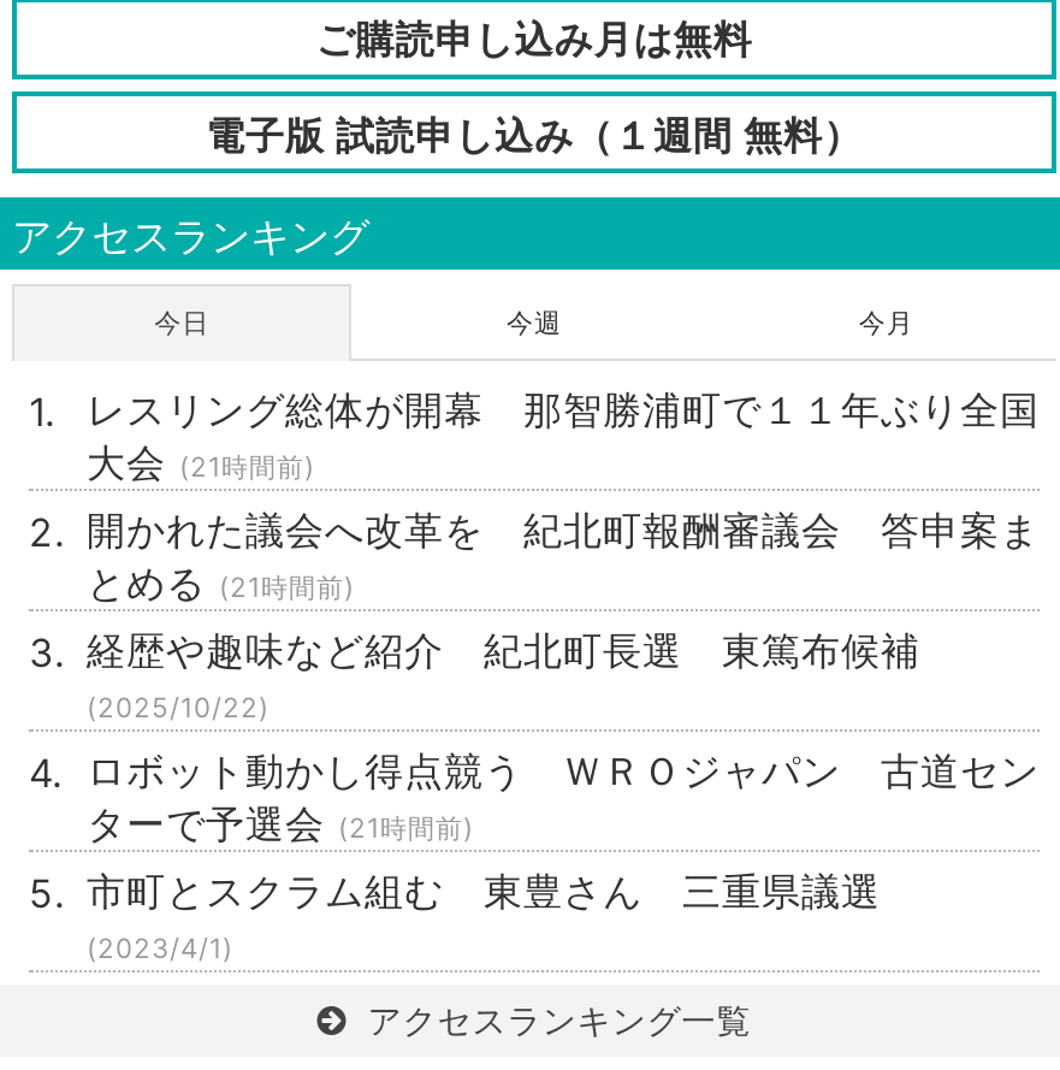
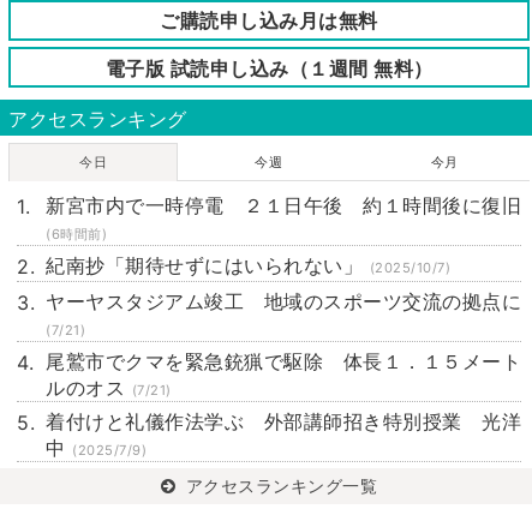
[87,385,1040,965] レスリング総体が開幕 那智勝浦町で１１年ぶり全国 | 大会(21時間前) | 開かれた議会へ改革を 紀北町報酬審議会 答申案ま | とめる(21時間前) | 経歴や趣味など紹介 紀北町長選 東篤布候補 | (2025/10/22) | ロボット動かし得点競う ＷＲＯジャパン 古道セン | ターで予選会(21時間前) | 市町とスクラム組む 東豊さん 三重県議選 | (2023/4/1) -> [46,193,521,460] 新宮市内で一時停電 ２１日午後 約１時間後に復旧 | (6時間前) | 紀南抄「期待せずにはいられない」(2025/10/7) | ヤーヤスタジアム竣工 地域のスポーツ交流の拠点に | (7/21) | 尾鷲市でクマを緊急銃猟で駆除 体長１．１５メート | ルのオス(7/21) | 着付けと礼儀作法学ぶ 外部講師招き特別授業 光洋 | 中(2025/7/9)

